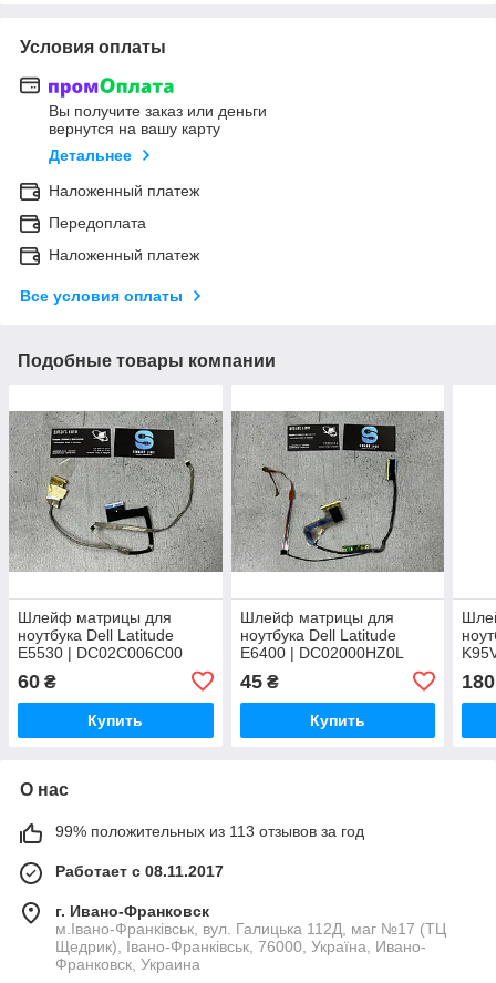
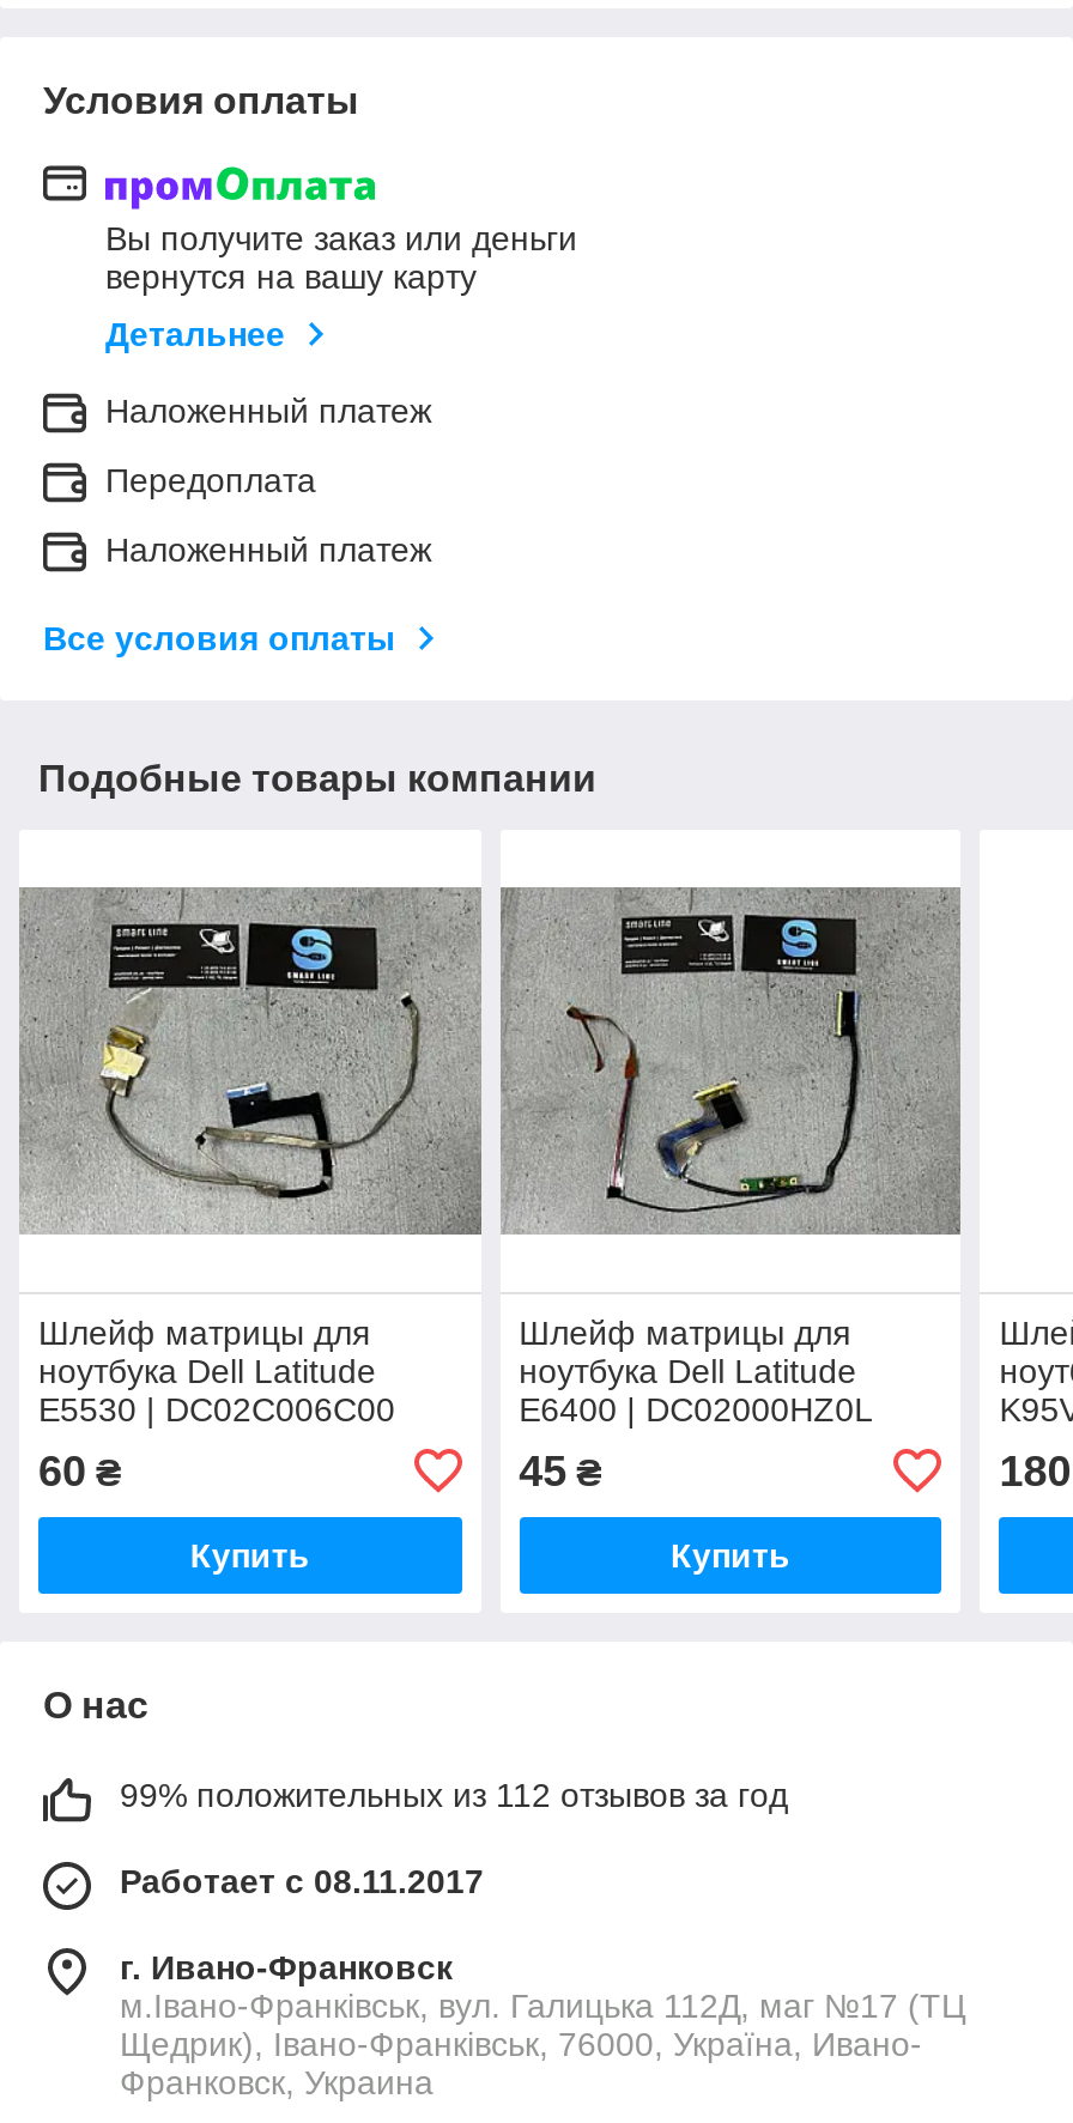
[55,822,364,840] 99% положительных из 113 отзывов за год -> [120,1775,788,1814] 99% положительных из 112 отзывов за год

